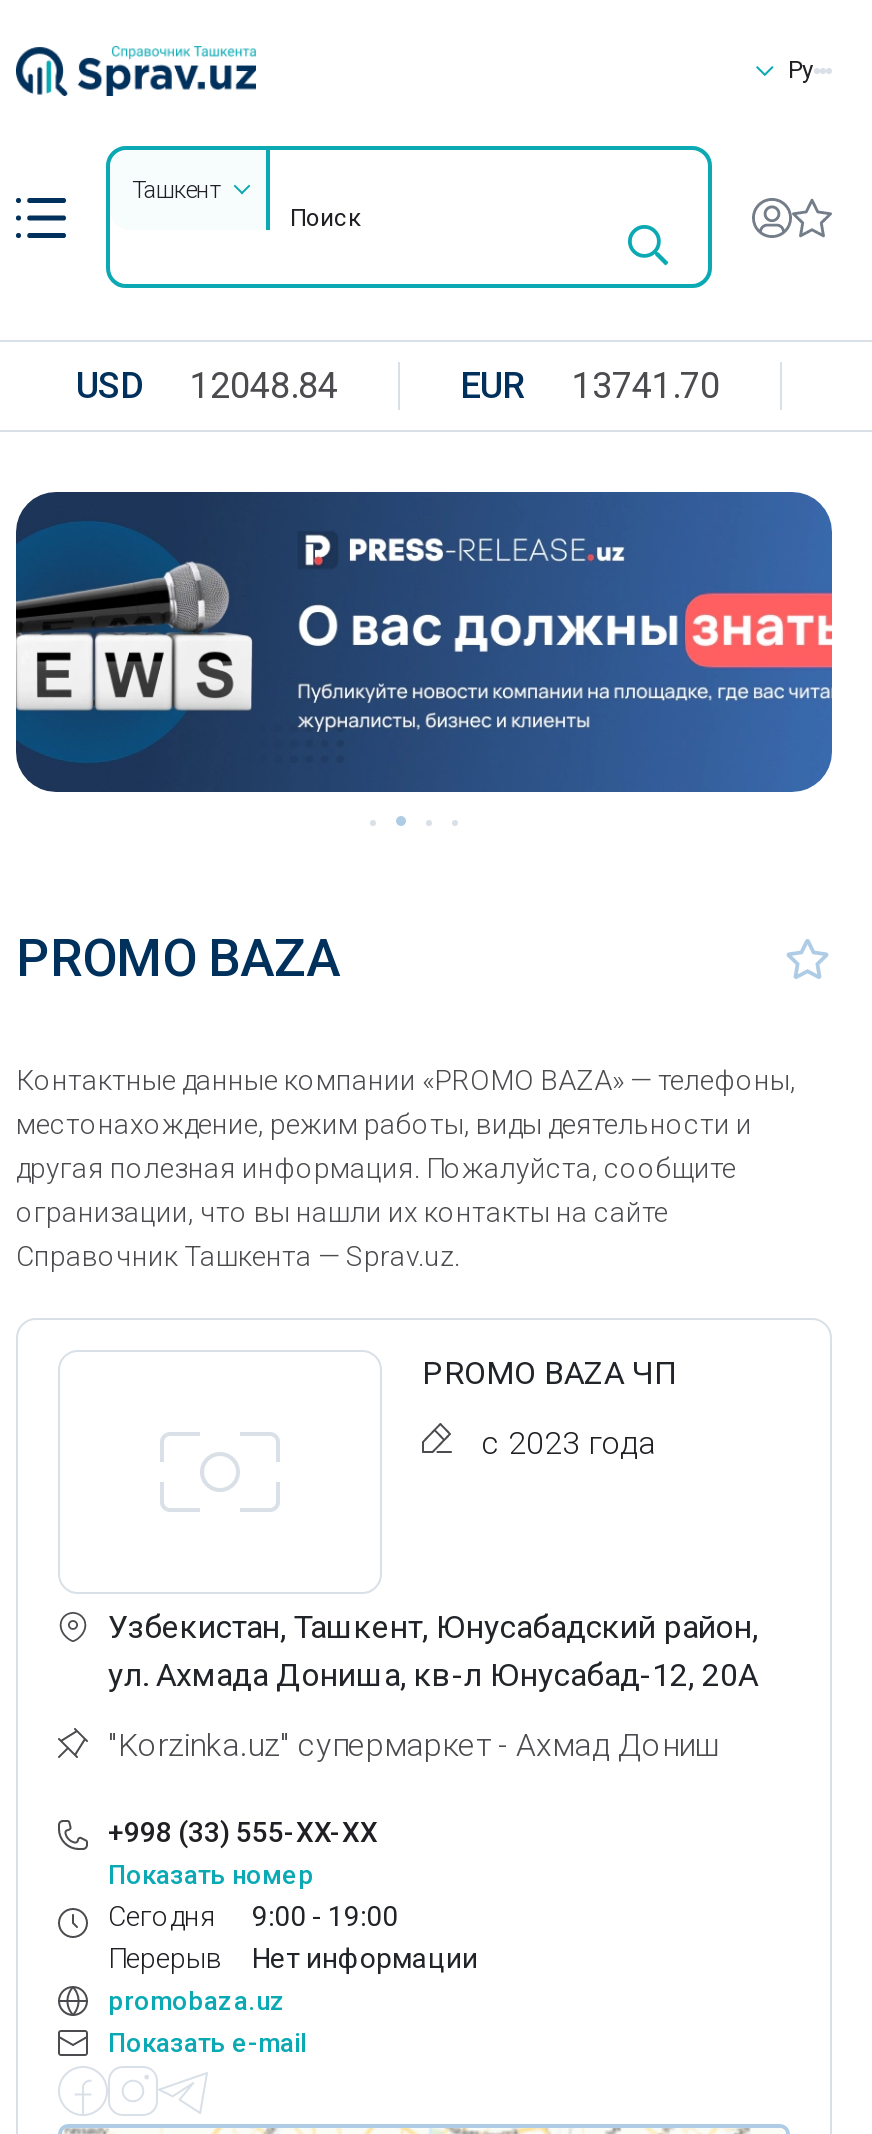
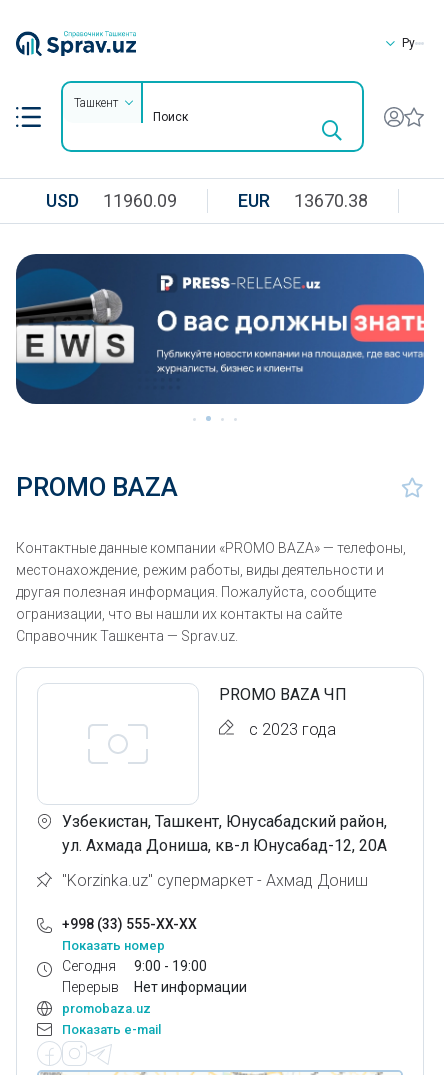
[76,364,338,406] USD 12048.84 -> [46,190,177,211] USD 11960.09
[460,364,720,406] EUR 13741.70 -> [238,190,368,211] EUR 13670.38

